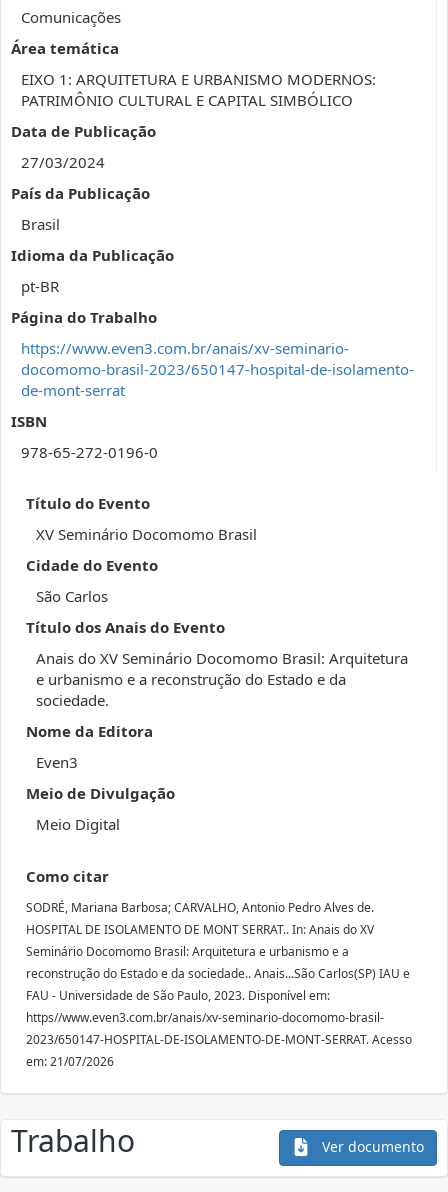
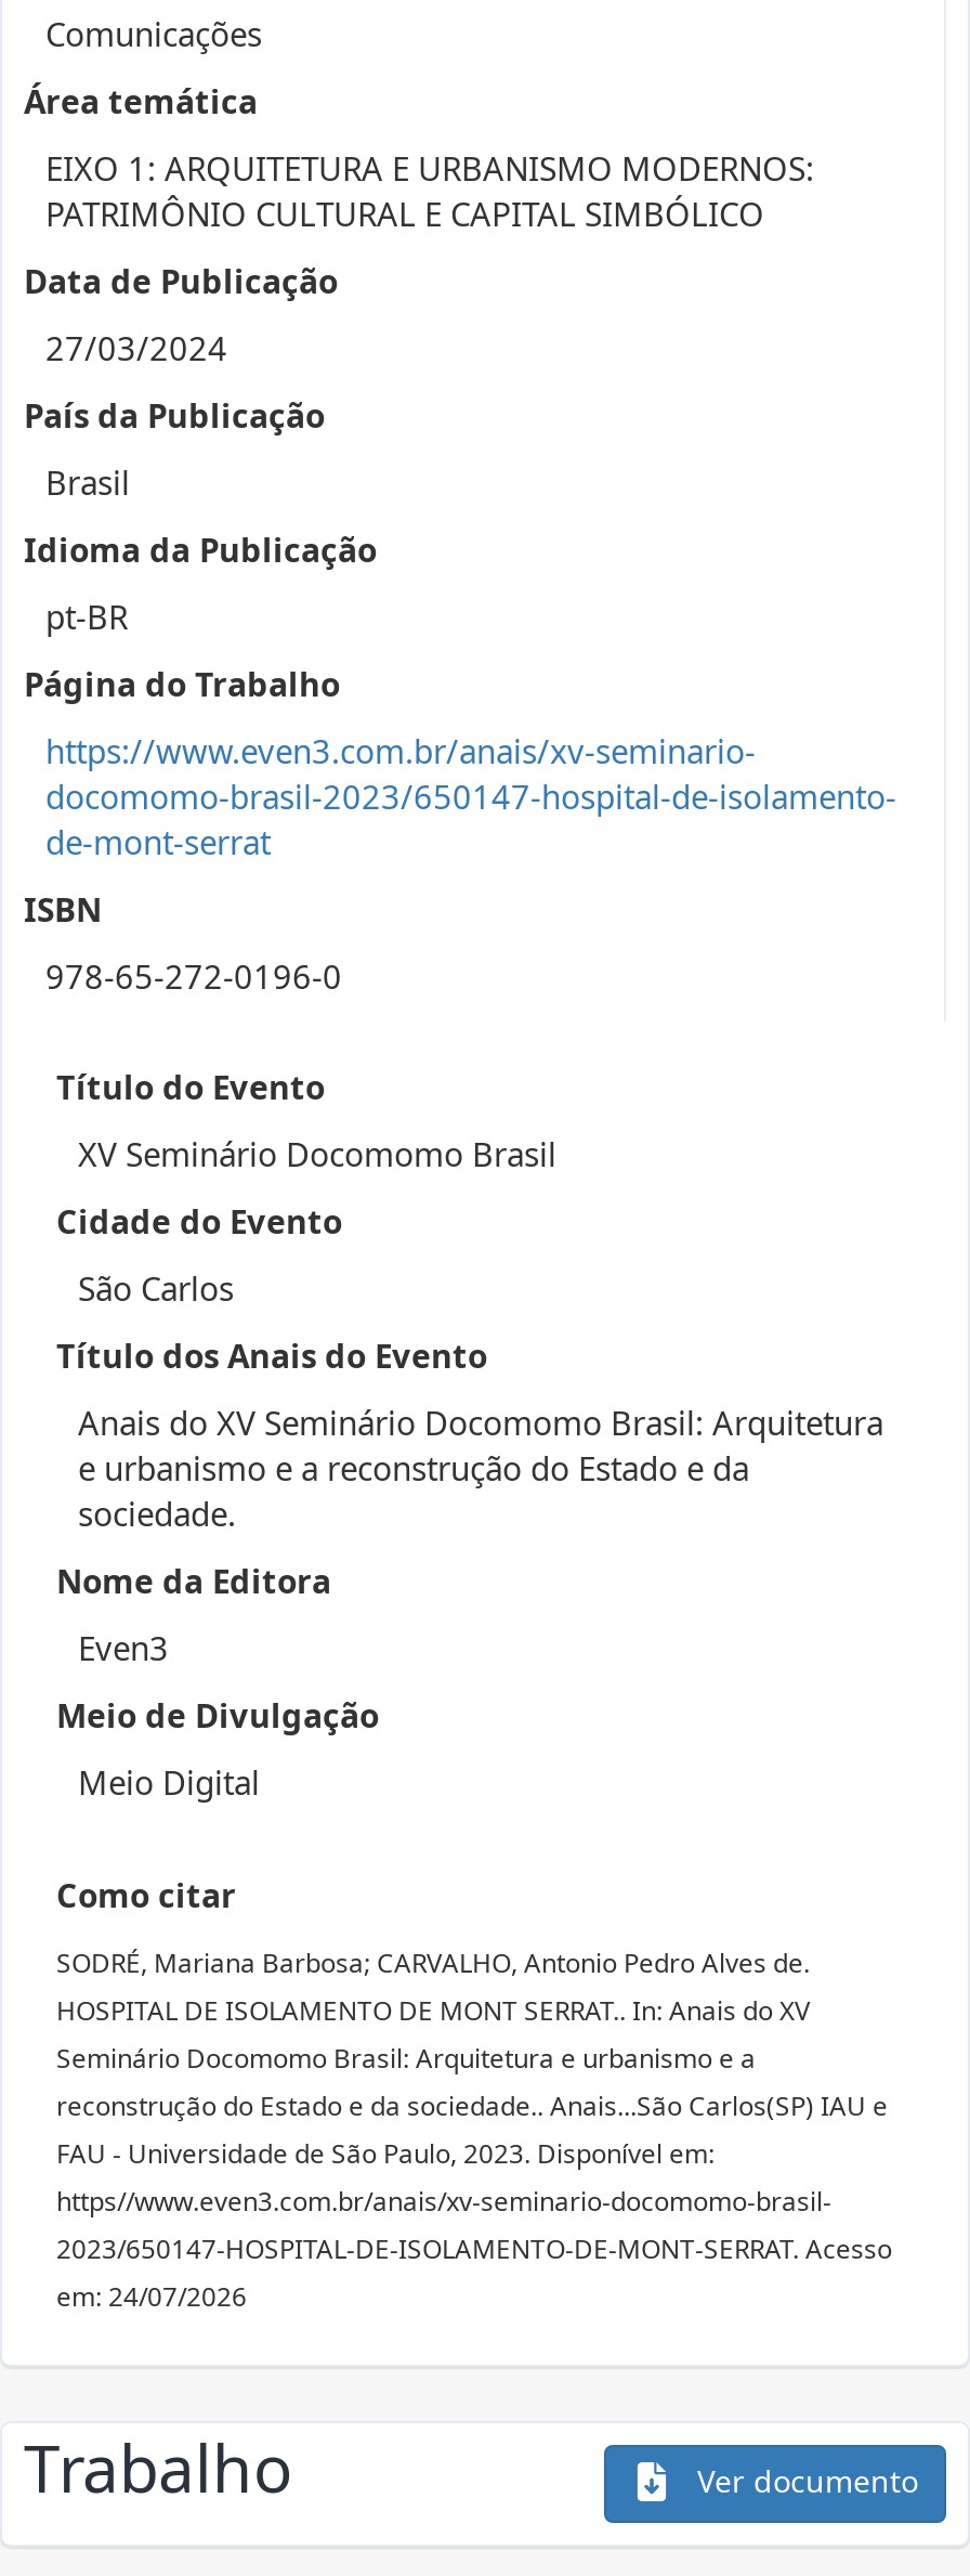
[26,1053,114,1070] em: 21/07/2026 -> [56,2278,247,2315] em: 24/07/2026

